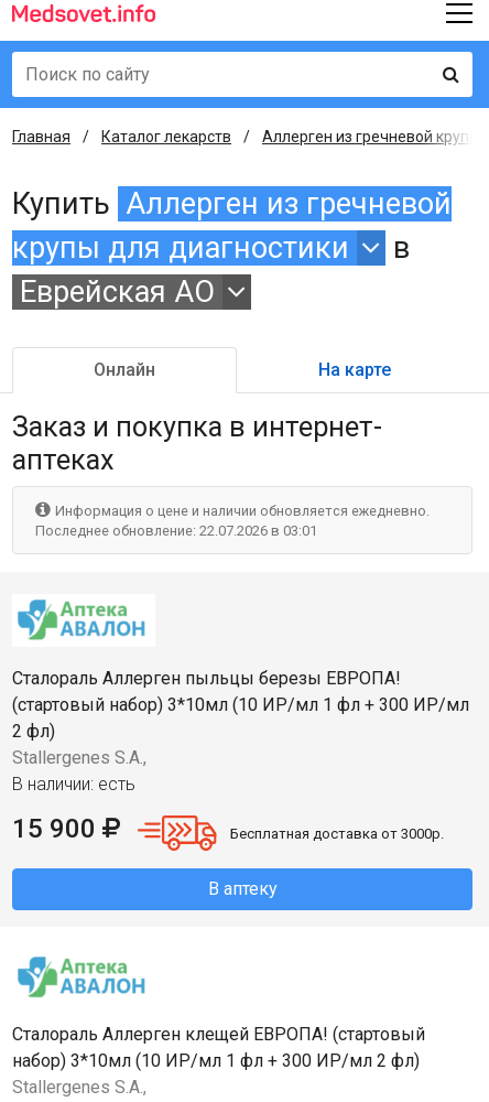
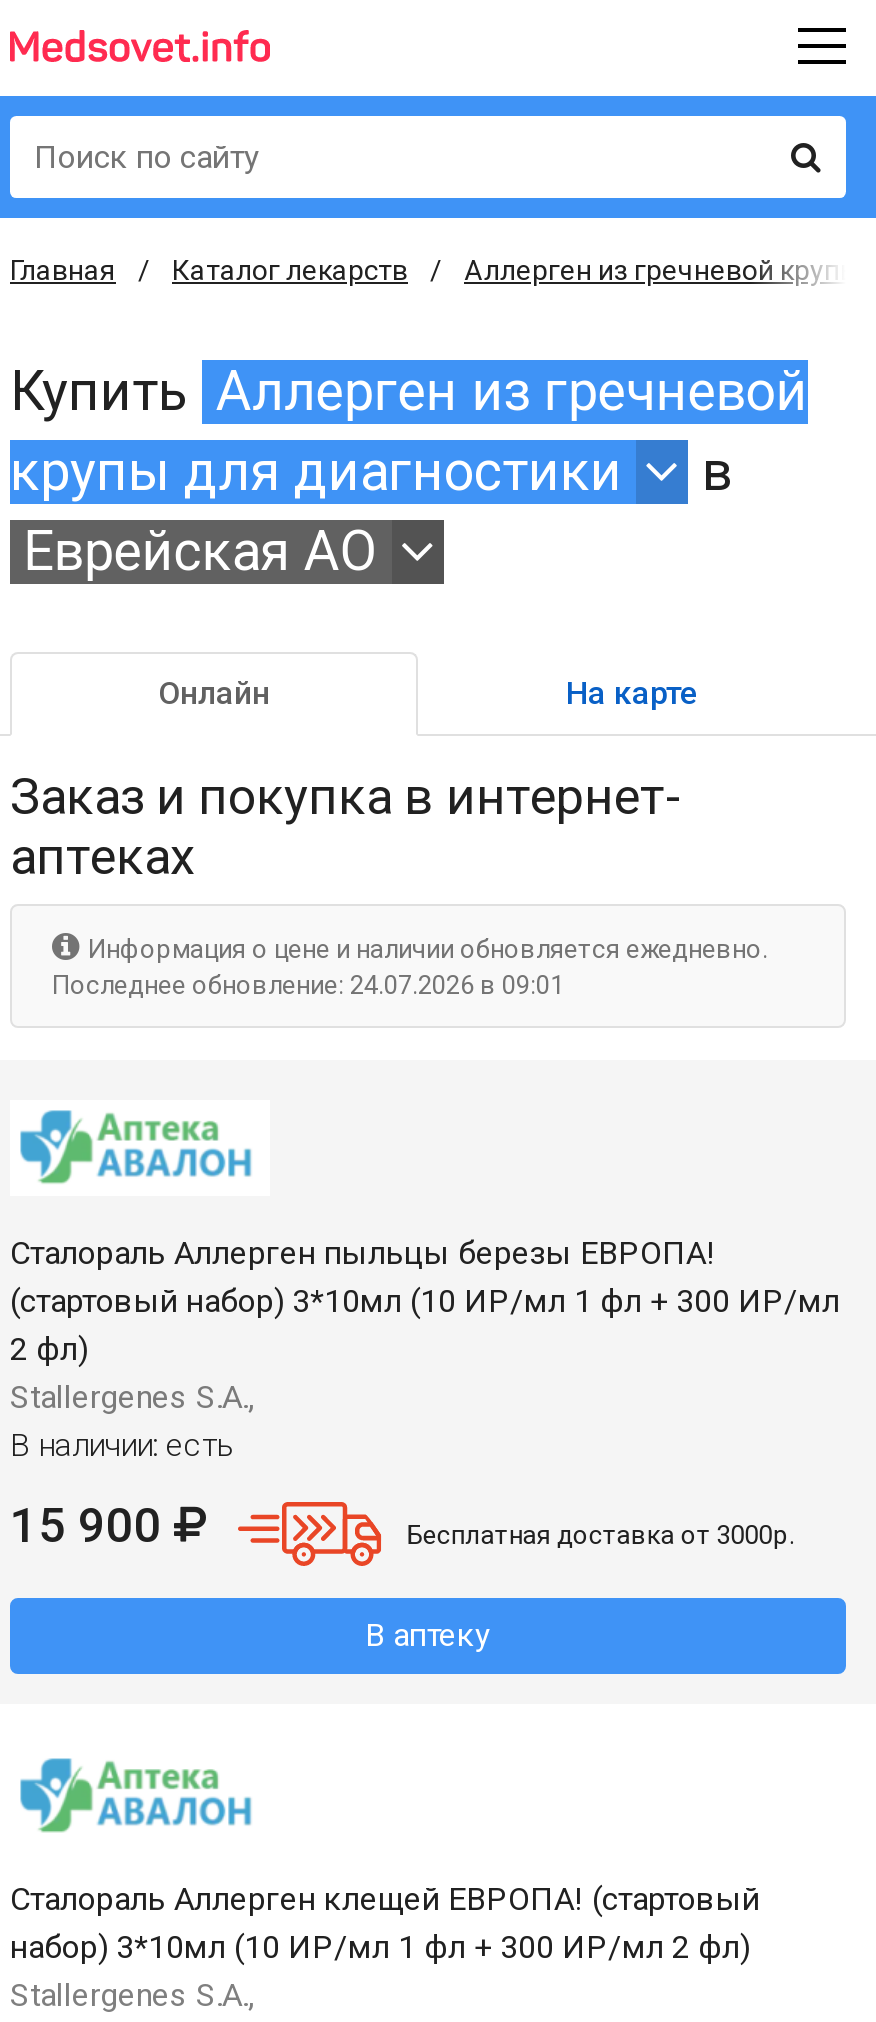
[35,522,317,539] Последнее обновление: 22.07.2026 в 03:01 -> [52,970,564,1000] Последнее обновление: 24.07.2026 в 09:01

